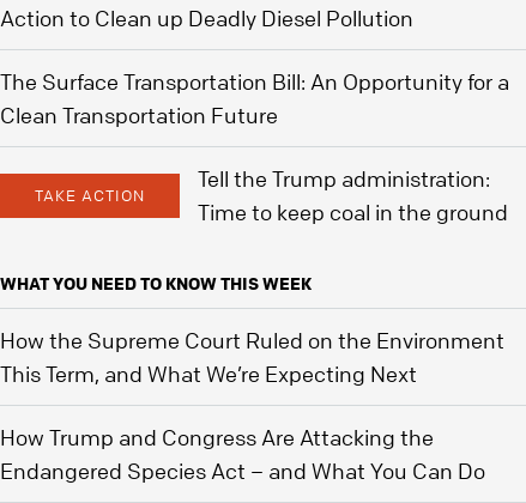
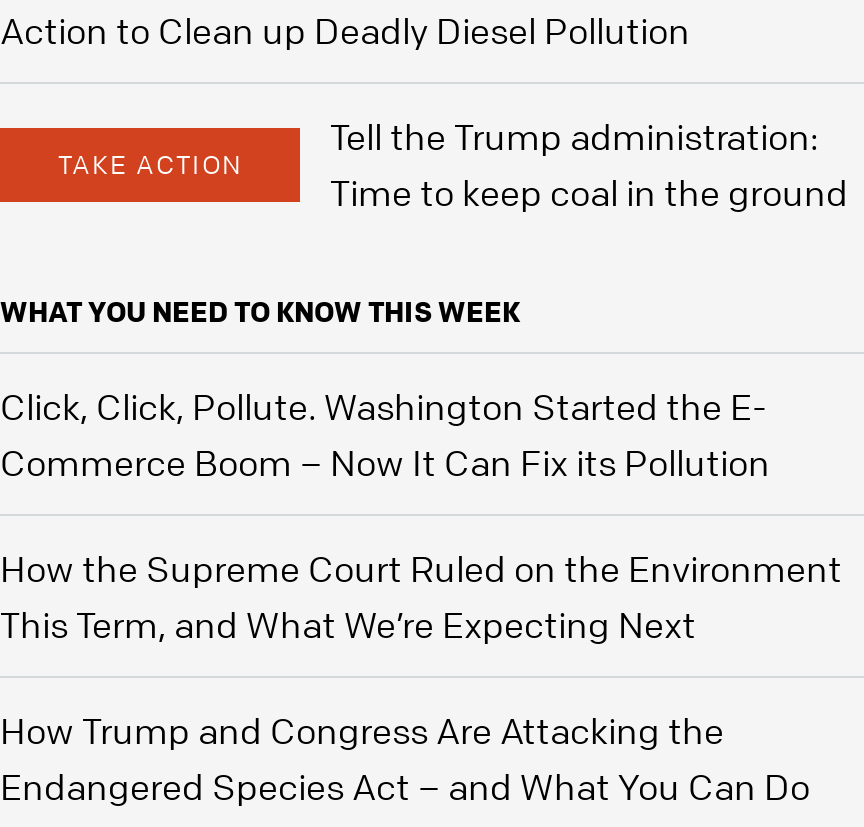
[0,68,509,128] The Surface Transportation Bill: An Opportunity for a | Clean Transportation Future -> none
moved [0,165,508,295] -> [0,114,848,330]: TAKE ACTION | Tell the Trump administration: | Time to keep coal in the ground | WHAT YOU NEED TO KNOW THIS WEEK
none -> [0,384,770,484] Click, Click, Pollute. Washington Started the E- | Commerce Boom – Now It Can Fix its Pollution

